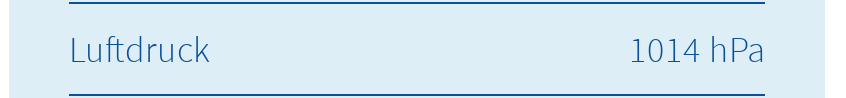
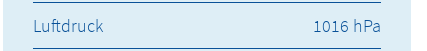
[629,26,765,72] 1014 hPa -> [313,14,381,37] 1016 hPa

